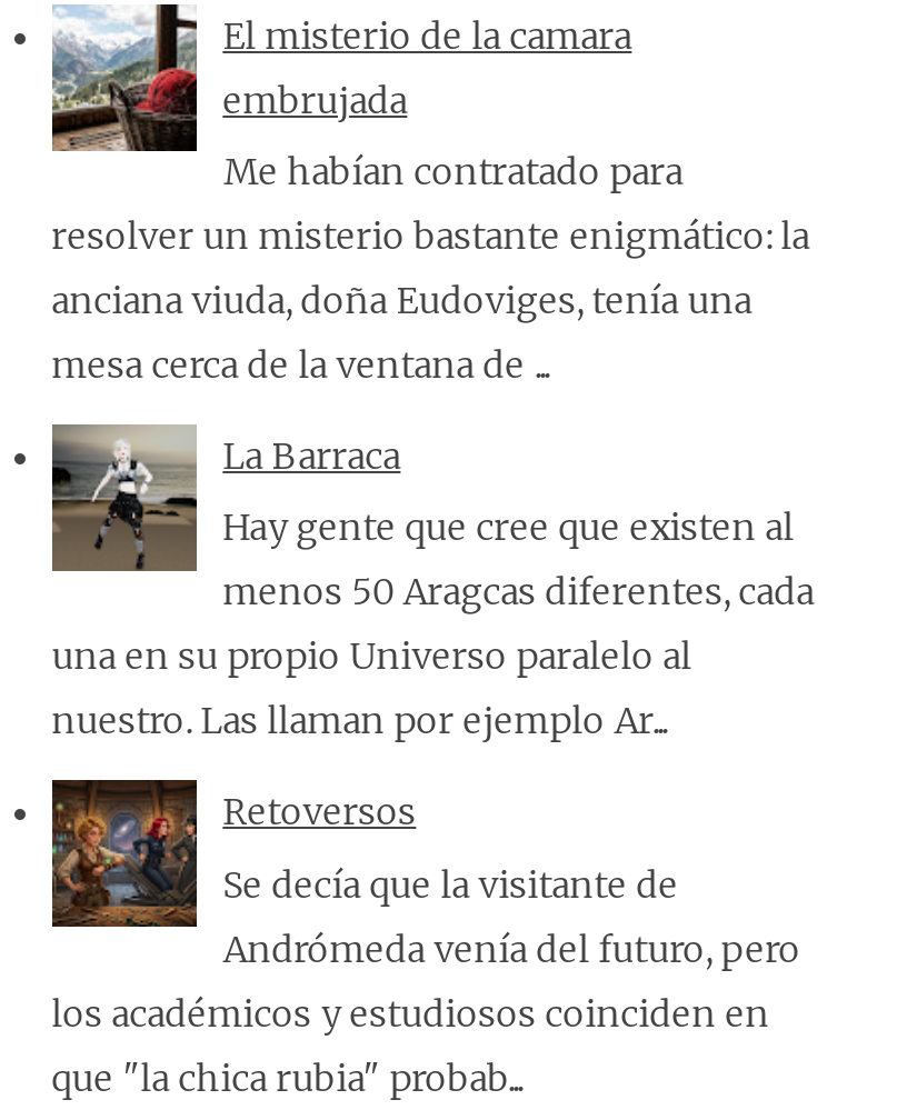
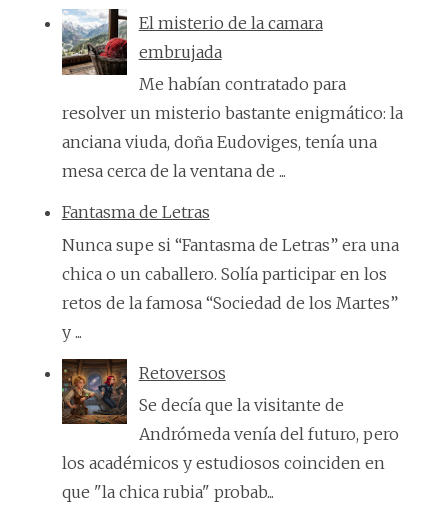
[223,434,401,479] La Barraca -> [62,202,210,222] Fantasma de Letras
[52,506,814,744] Hay gente que cree que existen al | menos 50 Aragcas diferentes, cada | una en su propio Universo paralelo al | nuestro. Las llaman por ejemplo Ar... -> [62,235,399,342] Nunca supe si “Fantasma de Letras” era una | chica o un caballero. Solía participar en los | retos de la famosa “Sociedad de los Martes” | y ...

